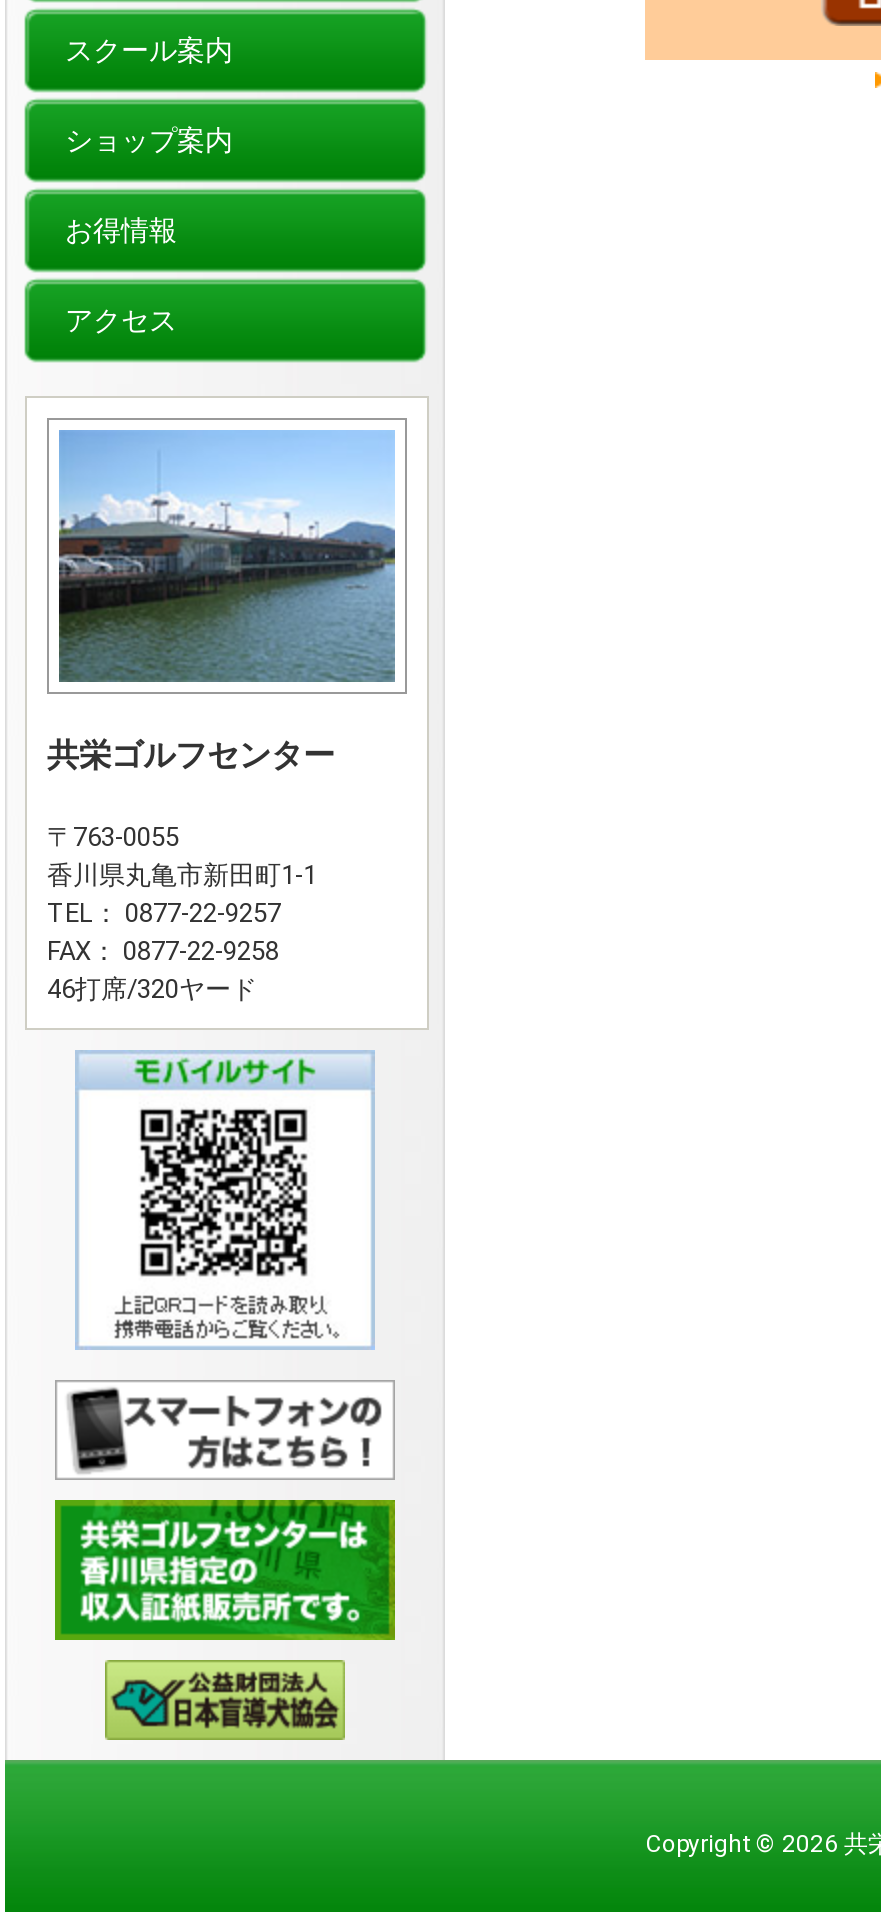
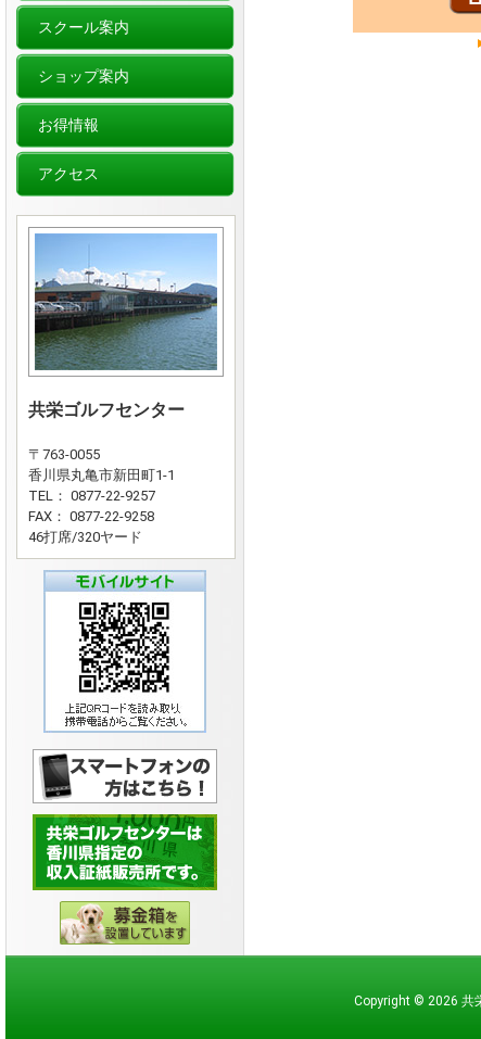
[105,1666,337,1740] [image] -> [60,903,185,945] [image]

